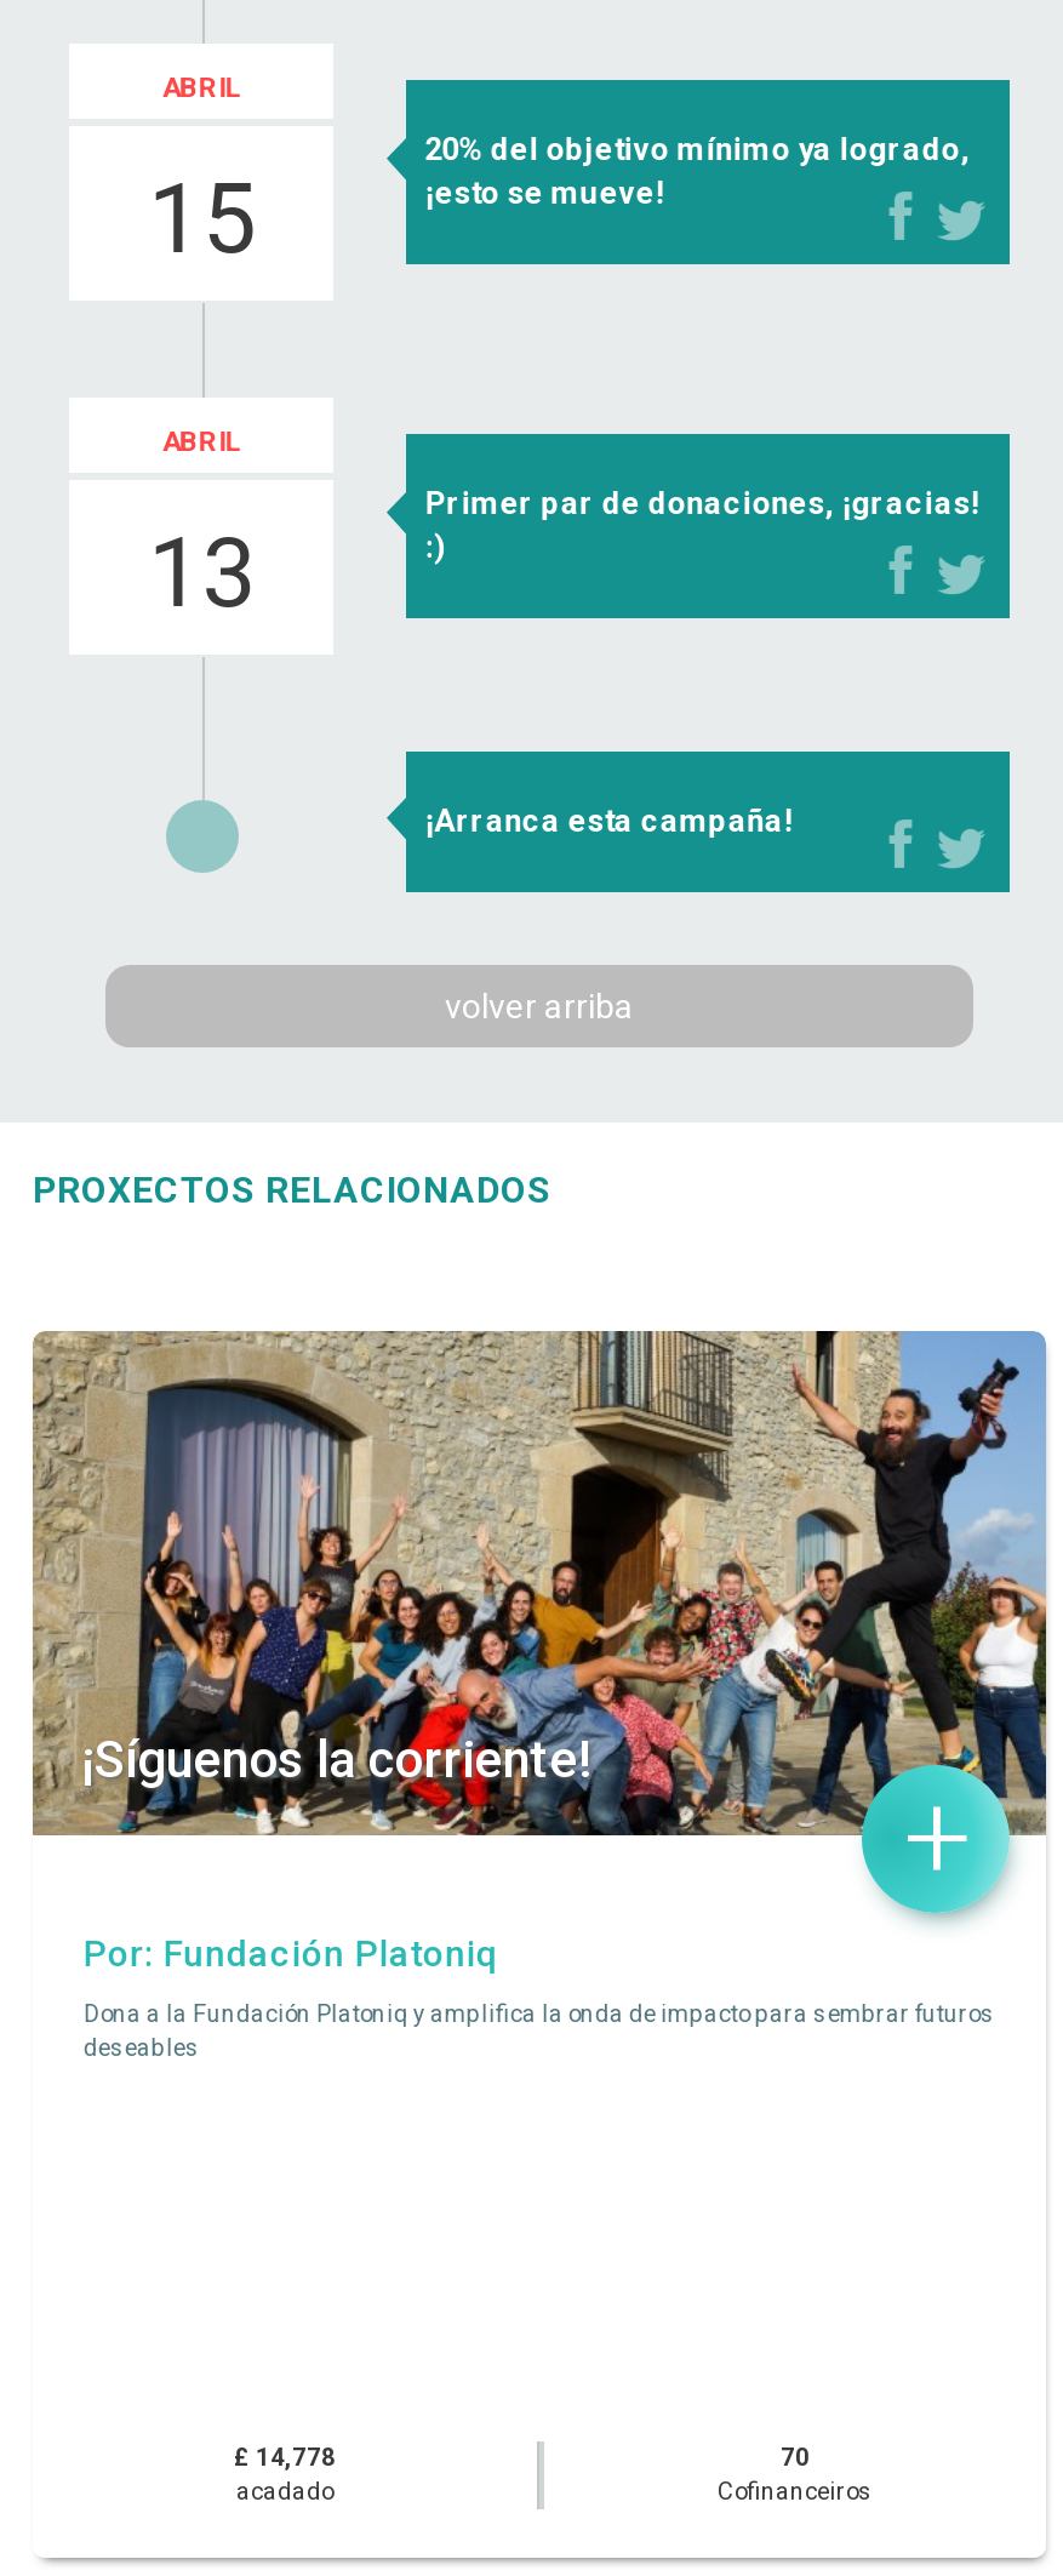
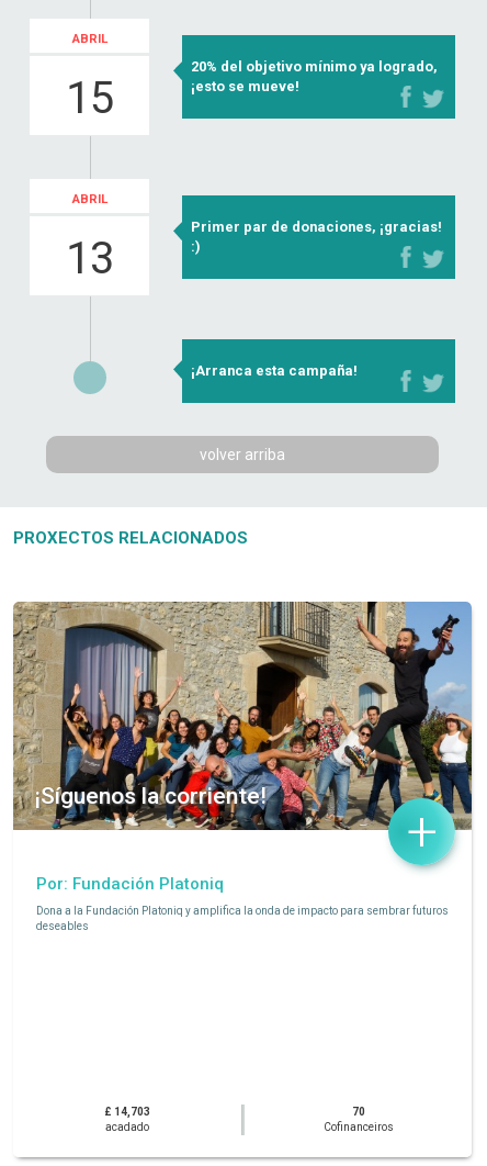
[234,2444,336,2471] £ 14,778 -> [104,1106,150,1118] £ 14,703

